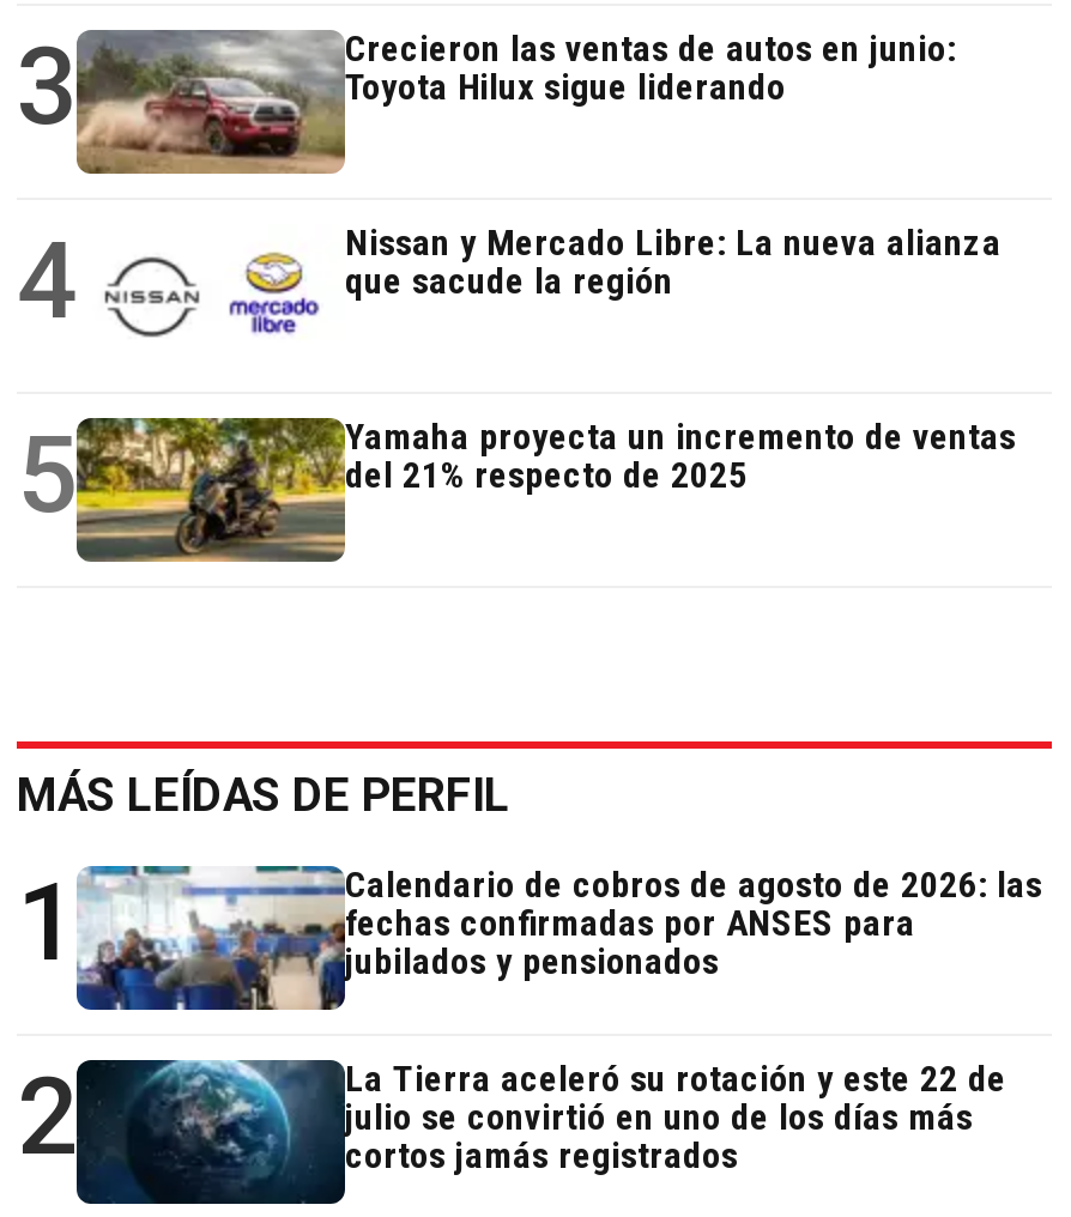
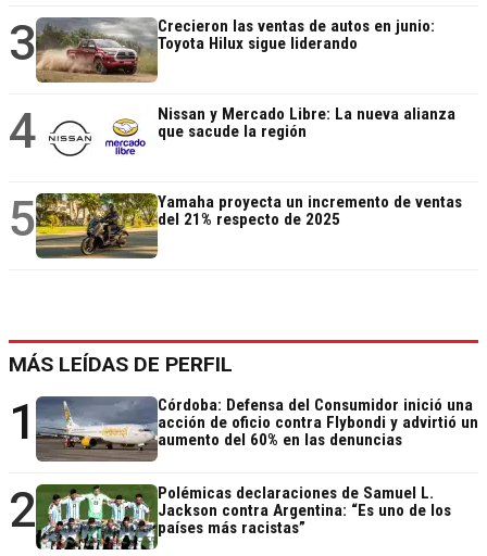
[77,864,1042,1012] [image] | Calendario de cobros de agosto de 2026: las | fechas confirmadas por ANSES para | jubilados y pensionados -> [36,395,478,463] [image] | Córdoba: Defensa del Consumidor inició una | acción de oficio contra Flybondi y advirtió un | aumento del 60% en las denuncias
[79,1058,1006,1206] [image] | La Tierra aceleró su rotación y este 22 de | julio se convirtió en uno de los días más | cortos jamás registrados -> [37,483,451,551] [image] | Polémicas declaraciones de Samuel L. | Jackson contra Argentina: “Es uno de los | países más racistas”

